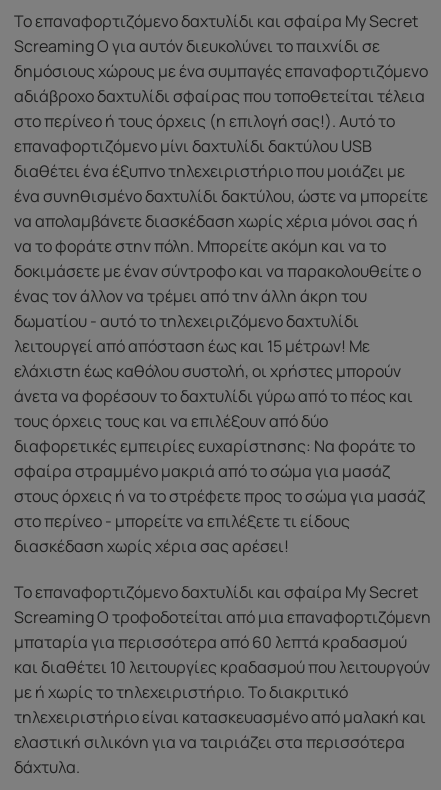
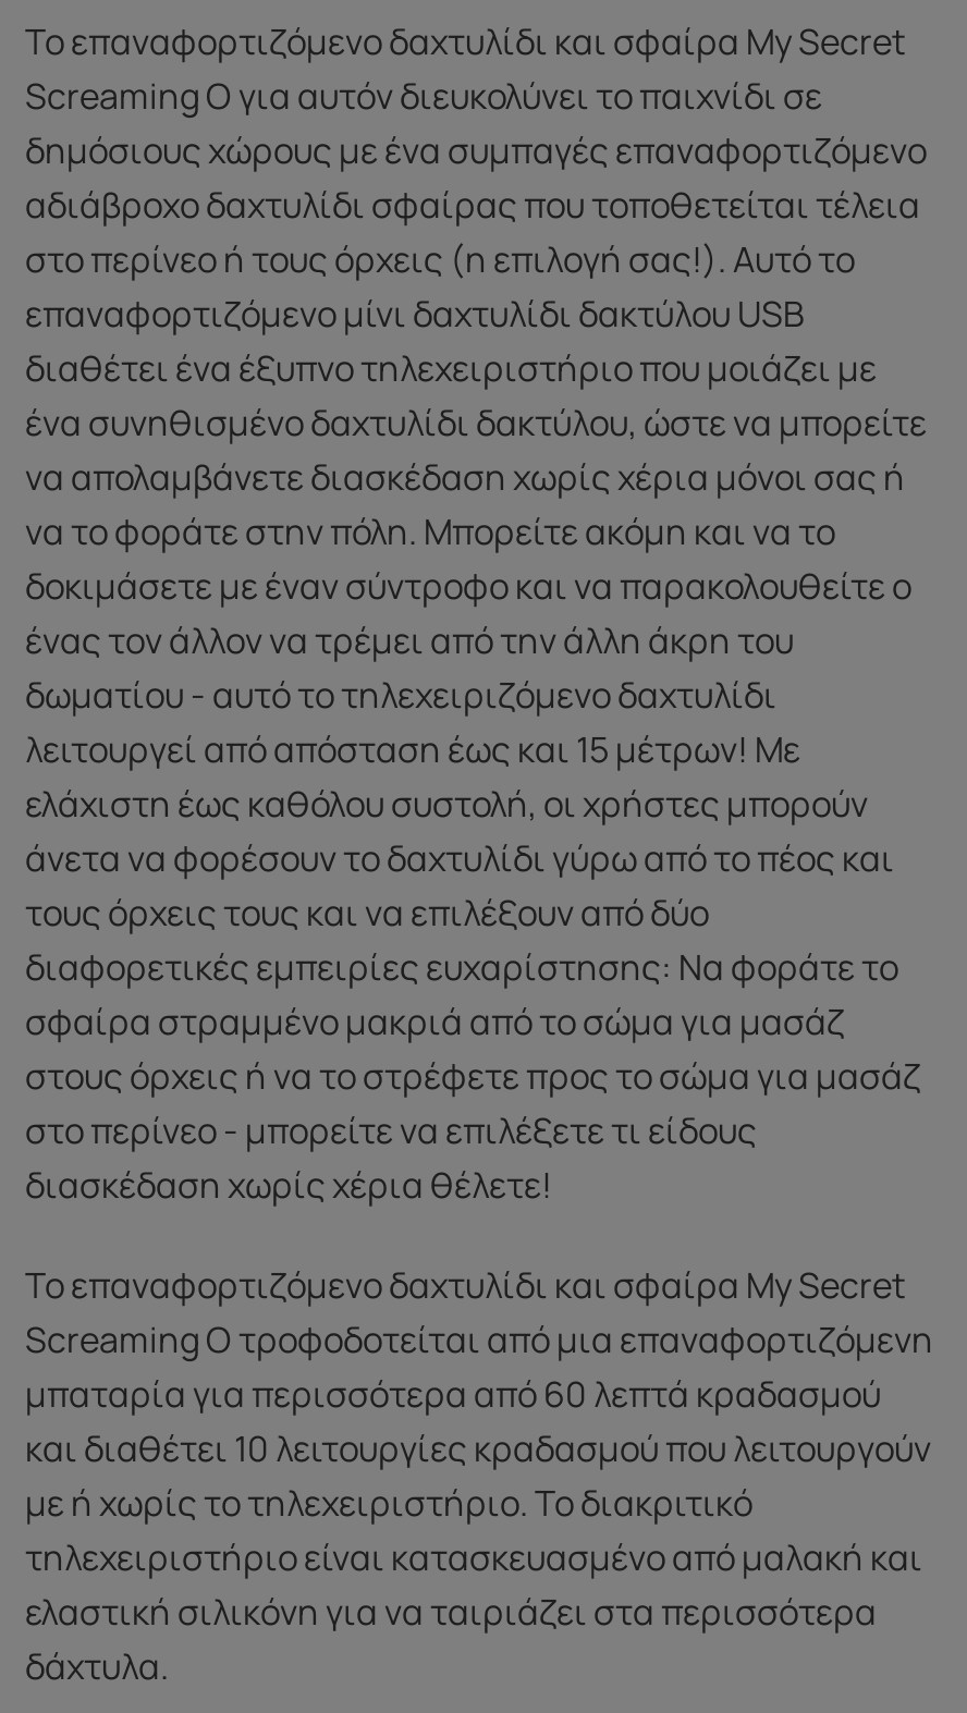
[14,535,289,557] διασκέδαση χωρίς χέρια σας αρέσει! -> [25,1161,552,1209] διασκέδαση χωρίς χέρια θέλετε!

